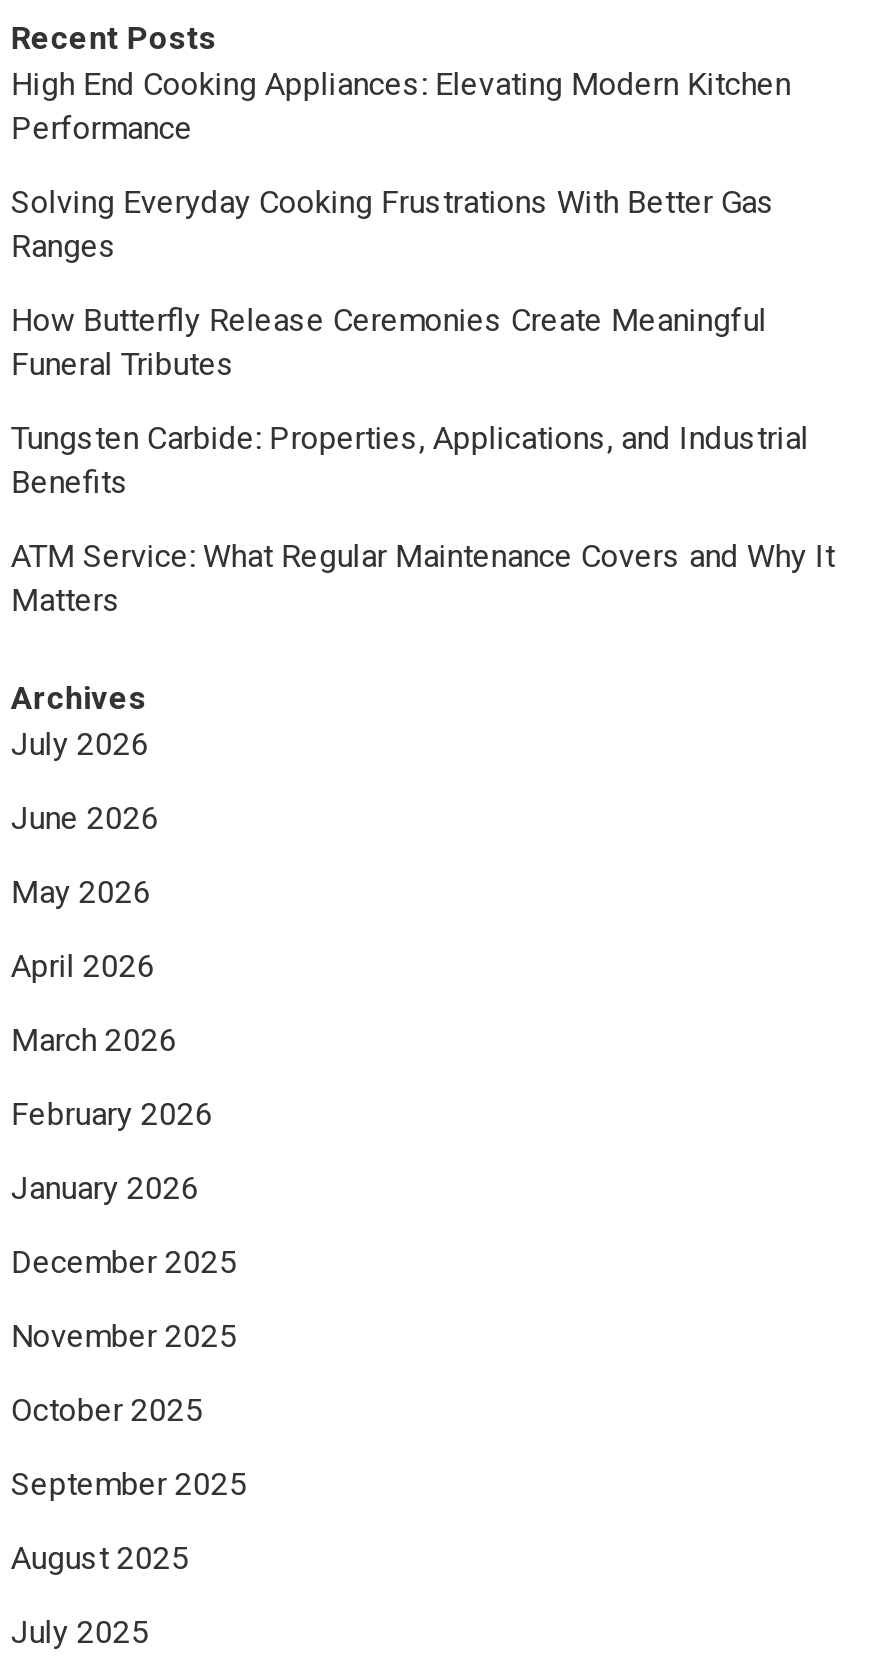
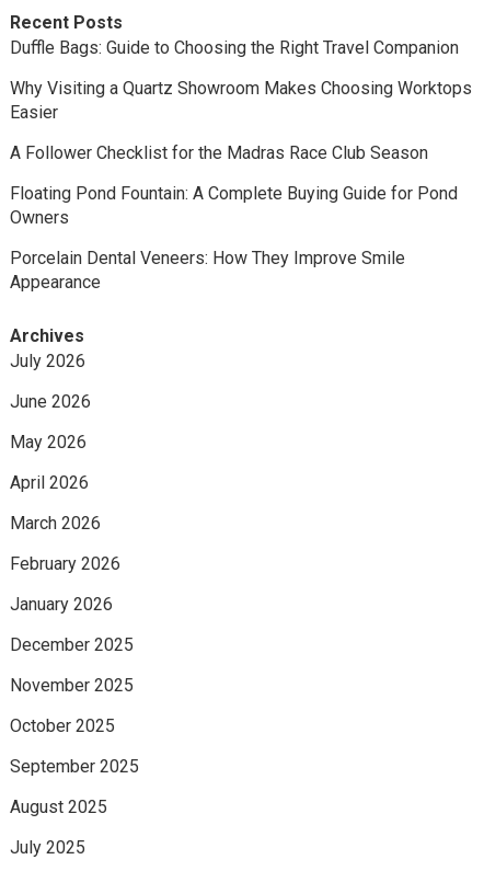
[11,65,791,147] High End Cooking Appliances: Elevating Modern Kitchen | Performance -> [10,37,459,58] Duffle Bags: Guide to Choosing the Right Travel Companion
[11,183,775,265] Solving Everyday Cooking Frustrations With Better Gas | Ranges -> [10,78,472,123] Why Visiting a Quartz Showroom Makes Choosing Worktops | Easier
[11,301,767,383] How Butterfly Release Ceremonies Create Meaningful | Funeral Tributes -> [10,142,428,163] A Follower Checklist for the Madras Race Club Season
[11,419,809,501] Tungsten Carbide: Properties, Applications, and Industrial | Benefits -> [10,183,458,228] Floating Pond Fountain: A Complete Buying Guide for Pond | Owners
[11,537,835,619] ATM Service: What Regular Maintenance Covers and Why It | Matters -> [10,248,405,293] Porcelain Dental Veneers: How They Improve Smile | Appearance

